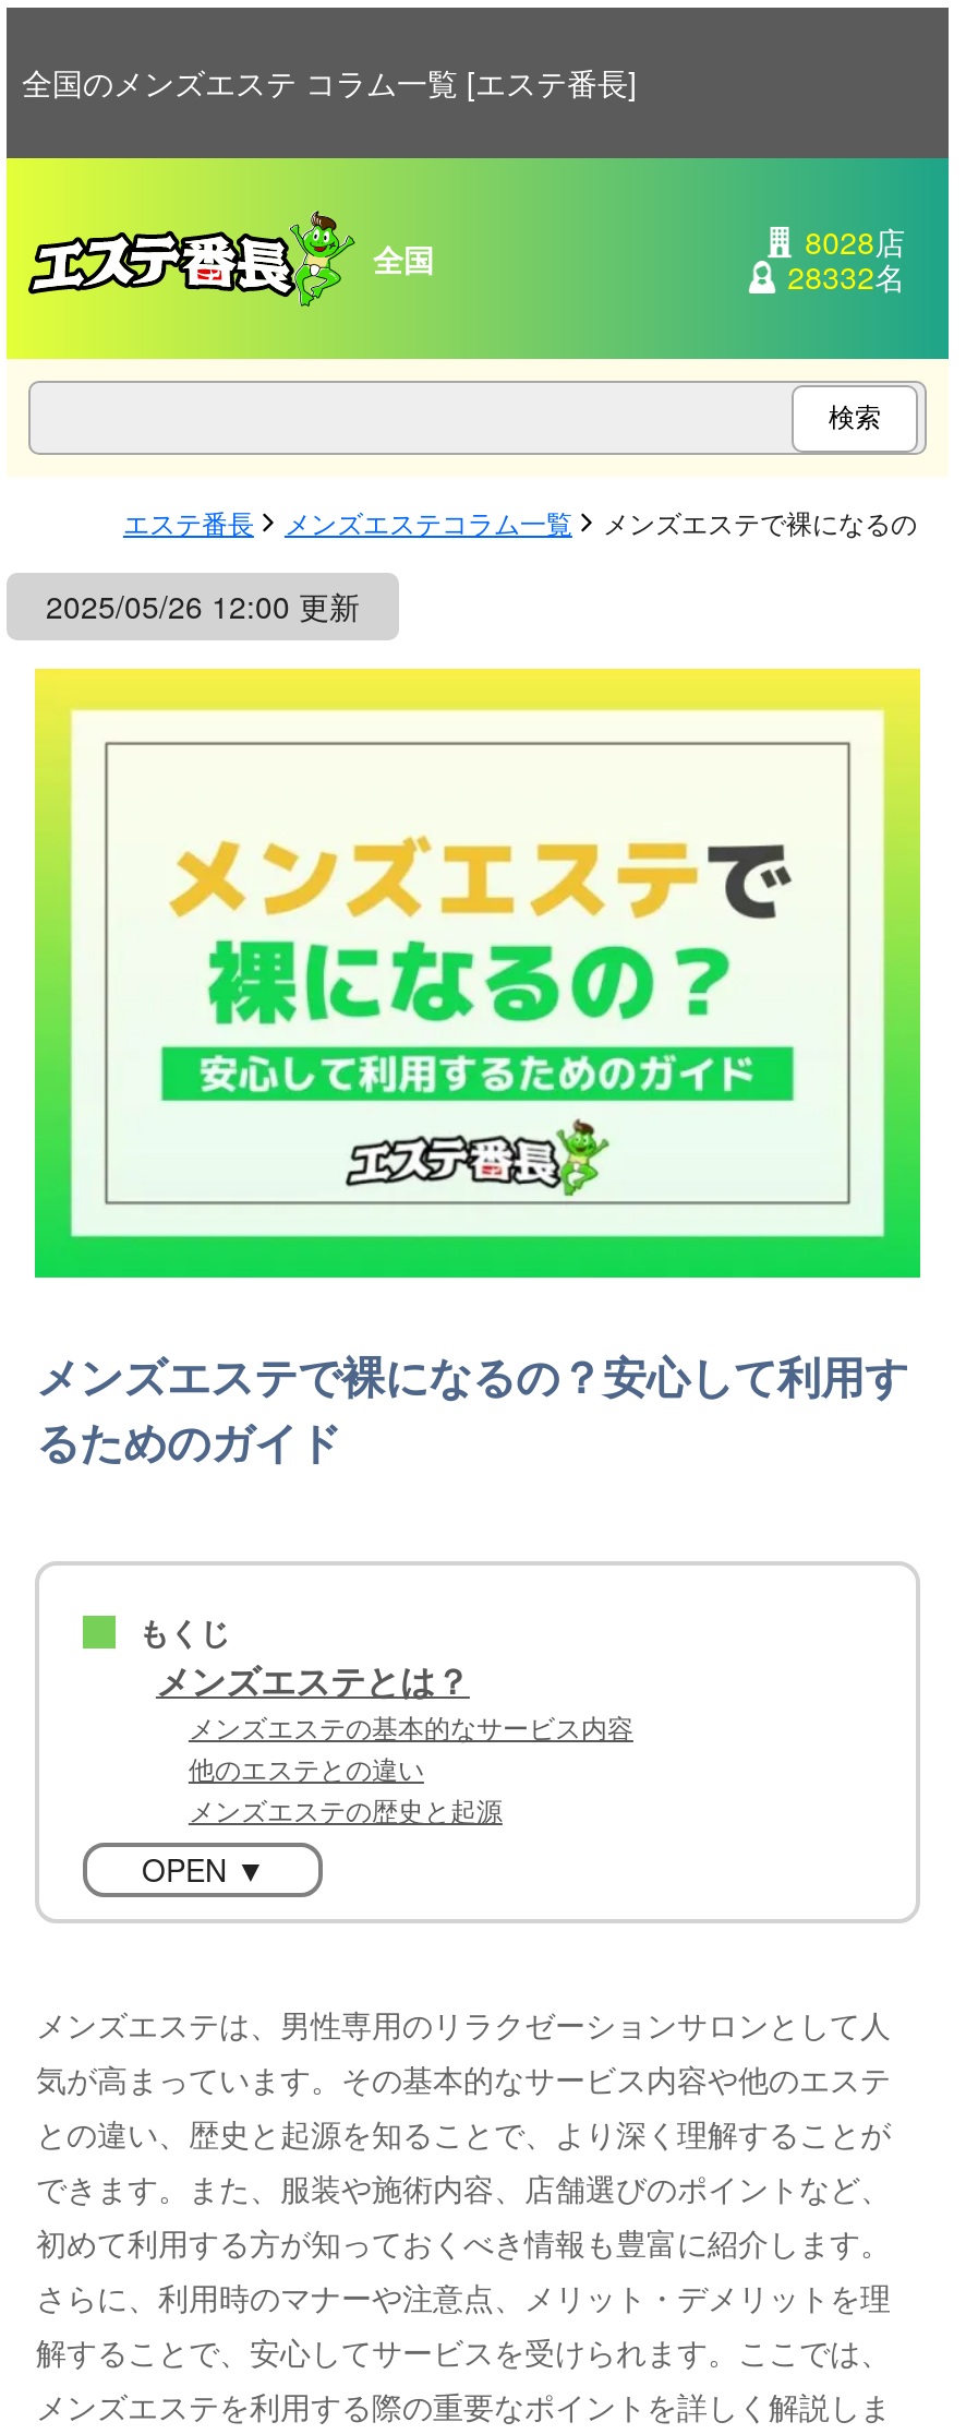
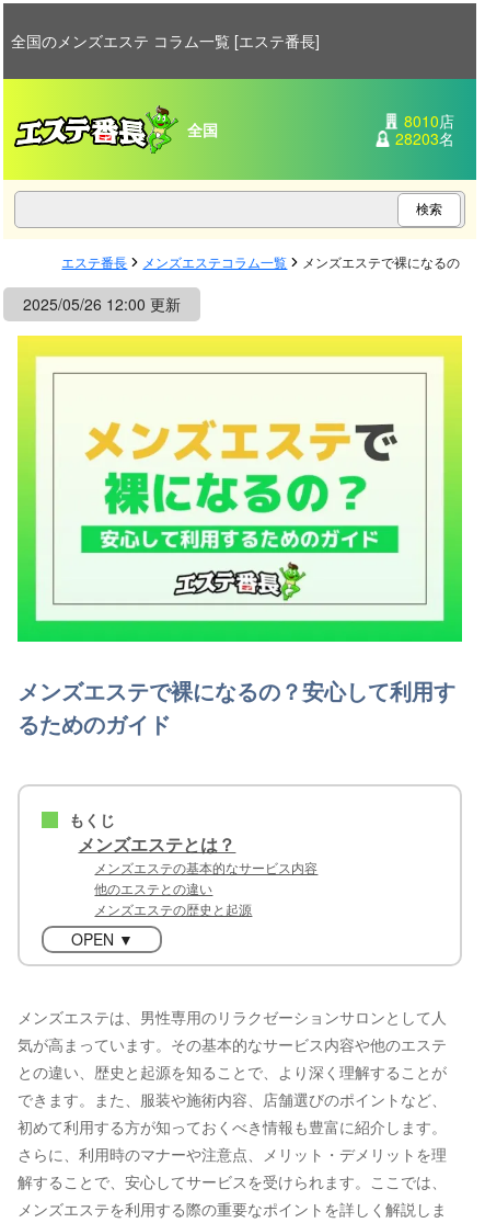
[805,219,905,263] 8028店 -> [404,110,454,132] 8010店
[787,254,905,298] 28332名 -> [395,127,454,149] 28203名

